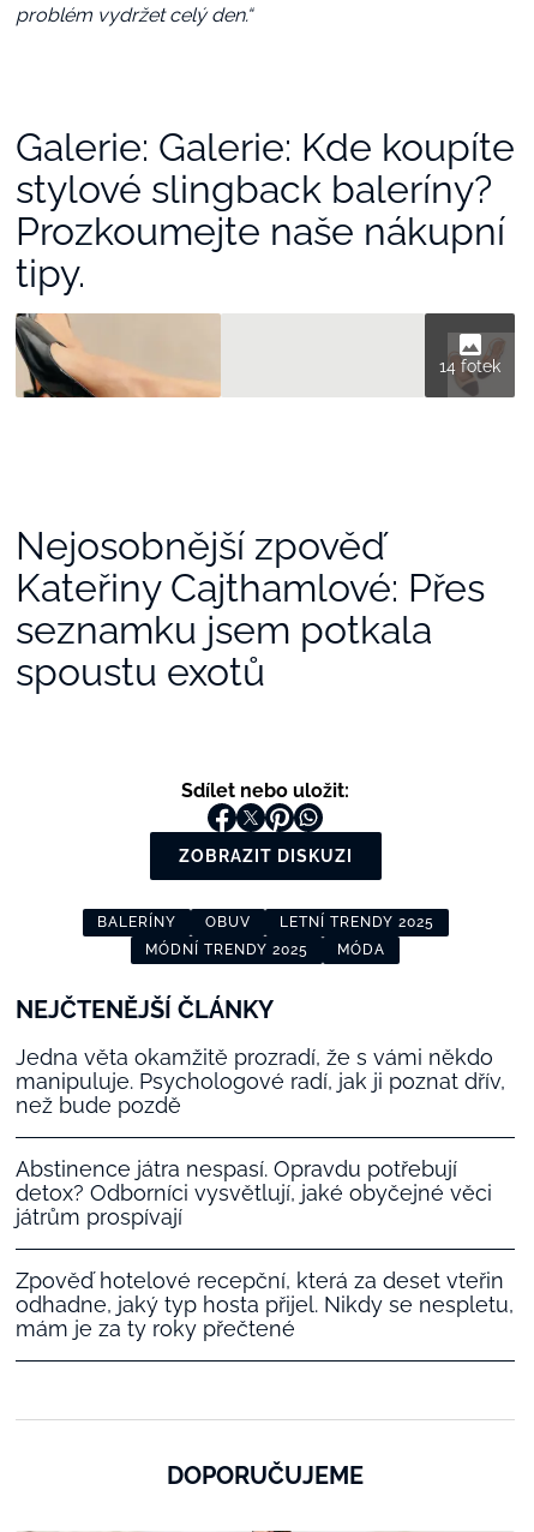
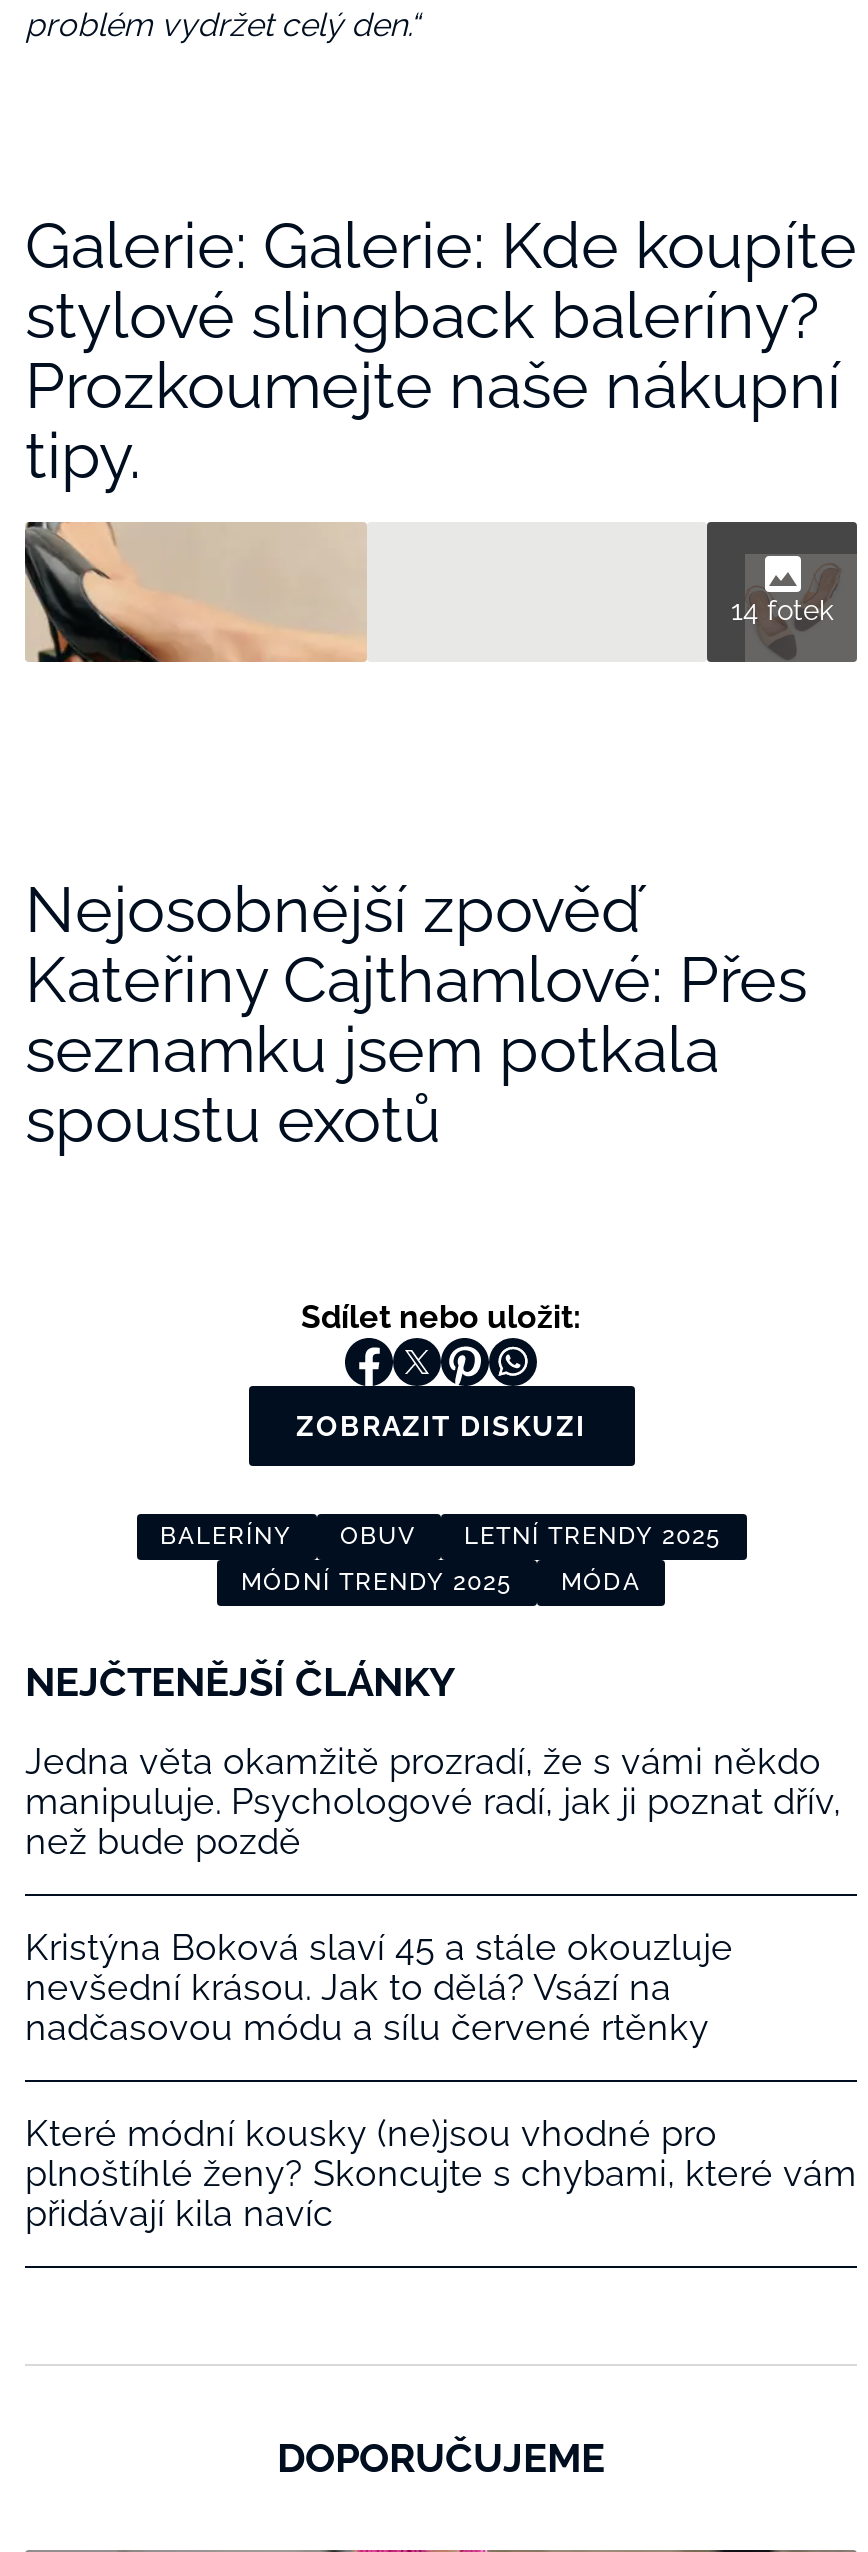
[16,1156,492,1230] Abstinence játra nespasí. Opravdu potřebují | detox? Odborníci vysvětlují, jaké obyčejné věci | játrům prospívají -> [25,1926,733,2048] Kristýna Boková slaví 45 a stále okouzluje | nevšední krásou. Jak to dělá? Vsází na | nadčasovou módu a sílu červené rtěnky
[16,1268,514,1341] Zpověď hotelové recepční, která za deset vteřin | odhadne, jaký typ hosta přijel. Nikdy se nespletu, | mám je za ty roky přečtené -> [25,2112,857,2234] Které módní kousky (ne)jsou vhodné pro | plnoštíhlé ženy? Skoncujte s chybami, které vám | přidávají kila navíc

